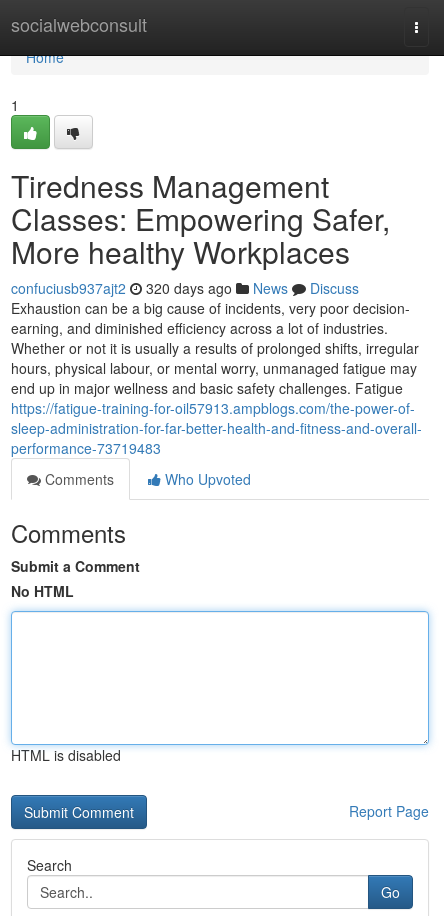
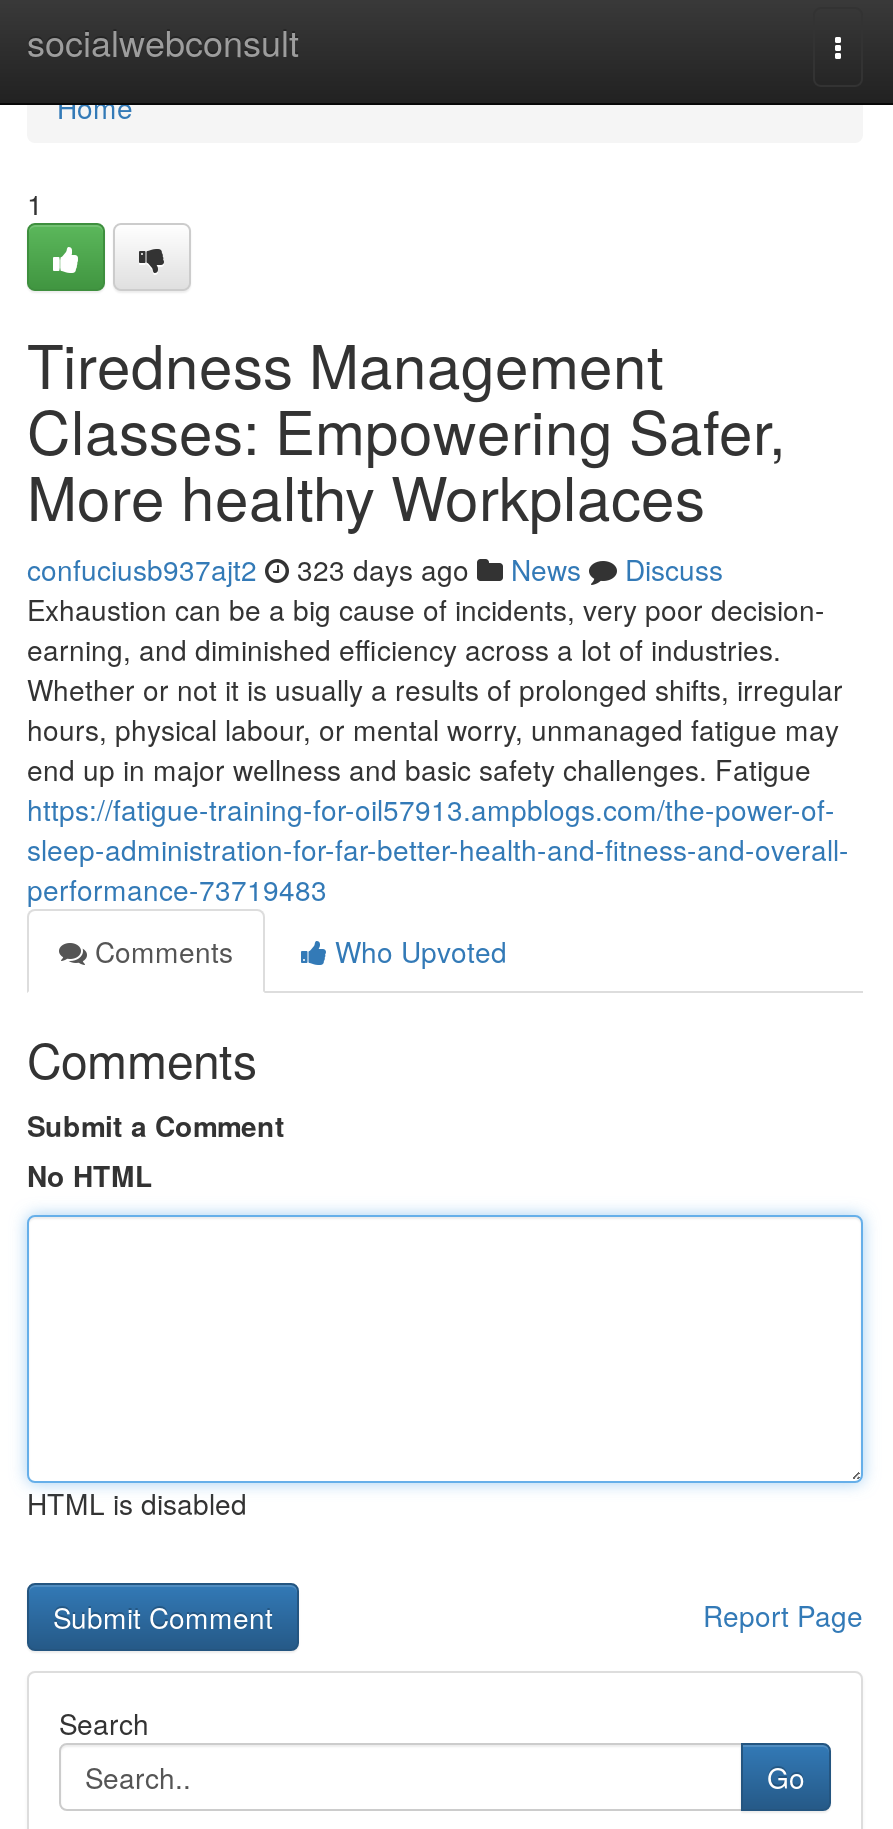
[11,278,359,298] confuciusb937ajt2 320 days ago News Discuss -> [27,549,723,589] confuciusb937ajt2 323 days ago News Discuss

